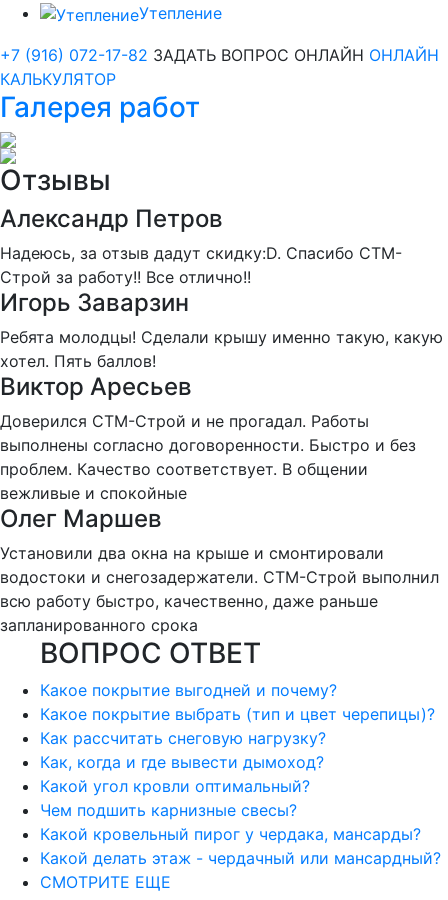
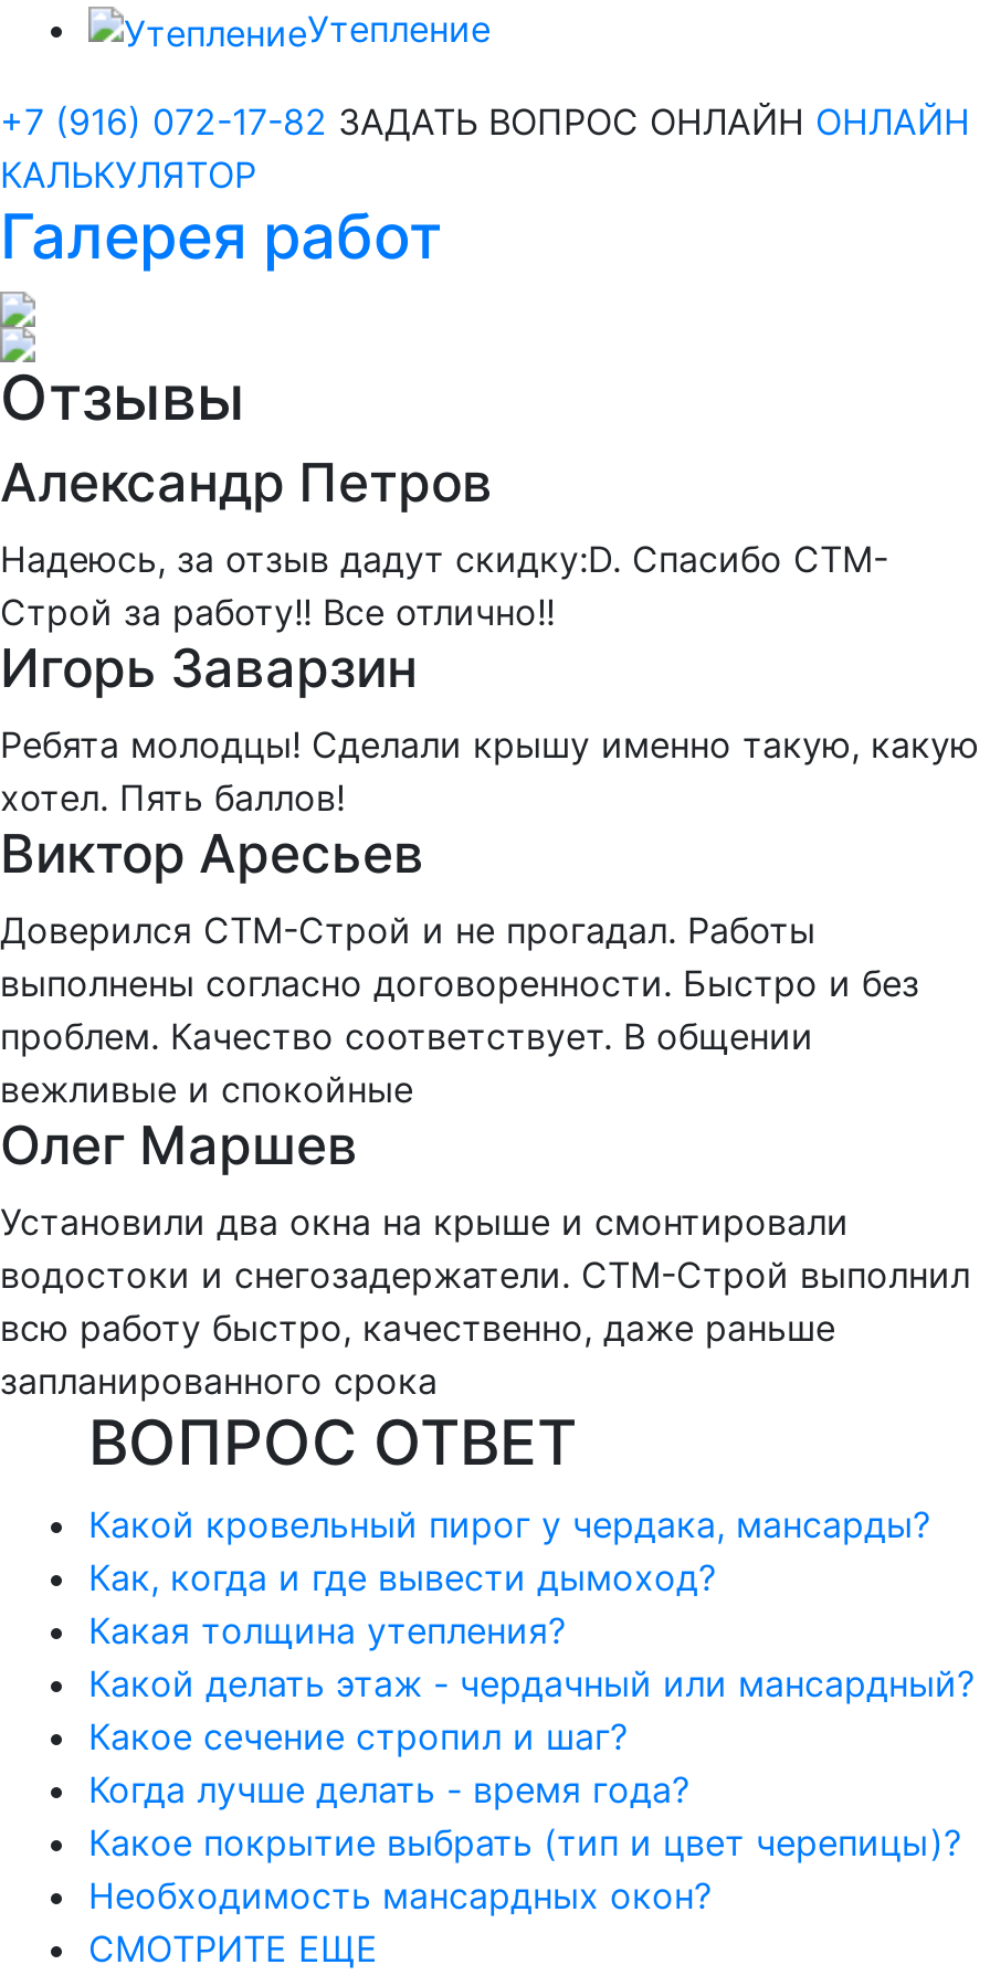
[40,680,337,700] Какое покрытие выгодней и почему? -> [88,1608,689,1811] Какая толщина утепления? | Какое сечение стропил и шаг? | Когда лучше делать - время года?
moved [40,704,435,724] -> [88,1820,961,1864]: Какое покрытие выбрать (тип и цвет черепицы)?
[40,728,326,820] Как рассчитать снеговую нагрузку? | Какой угол кровли оптимальный? | Чем подшить карнизные свесы? -> [88,1873,712,1917] Необходимость мансардных окон?
moved [40,752,324,772] -> [88,1555,716,1599]: Как, когда и где вывести дымоход?
moved [40,824,441,868] -> [88,1502,975,1705]: Какой кровельный пирог у чердака, мансарды? | Какой делать этаж - чердачный или мансардный?

